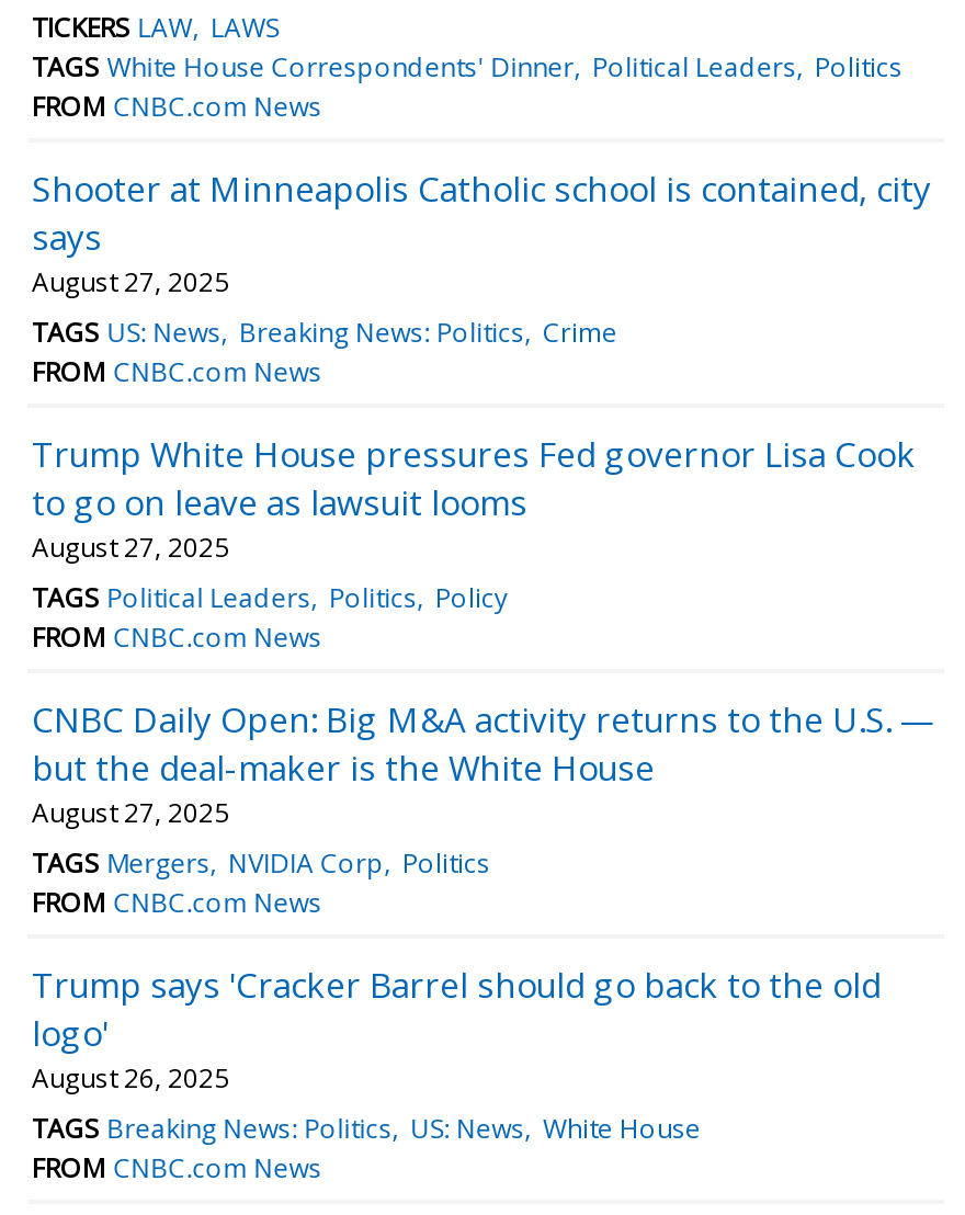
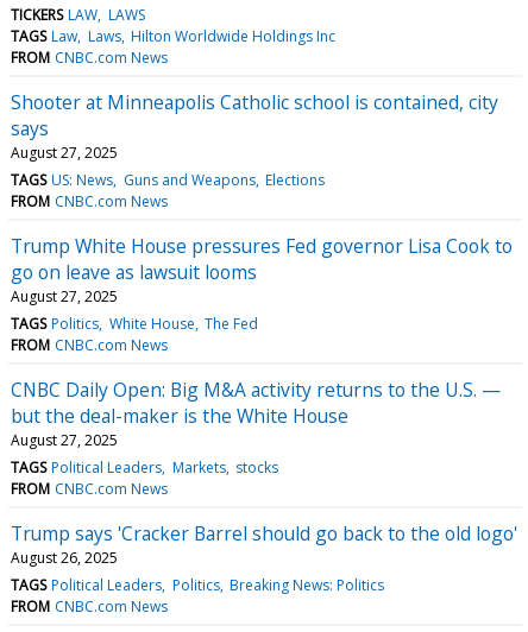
[32,48,902,85] TAGS White House Correspondents' Dinner Political Leaders Politics -> [11,26,335,46] TAGS Law Laws Hilton Worldwide Holdings Inc
[32,313,617,351] TAGS US: News Breaking News: Politics Crime -> [11,170,325,190] TAGS US: News Guns and Weapons Elections
[32,579,508,616] TAGS Political Leaders Politics Policy -> [11,314,258,334] TAGS Politics White House The Fed
[32,844,490,881] TAGS Mergers NVIDIA Corp Politics -> [11,457,278,477] TAGS Political Leaders Markets stocks
[32,1110,701,1147] TAGS Breaking News: Politics US: News White House -> [11,575,384,595] TAGS Political Leaders Politics Breaking News: Politics

